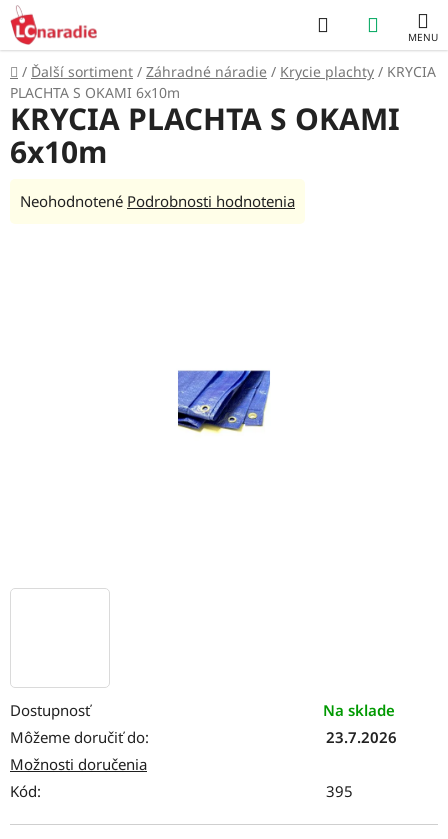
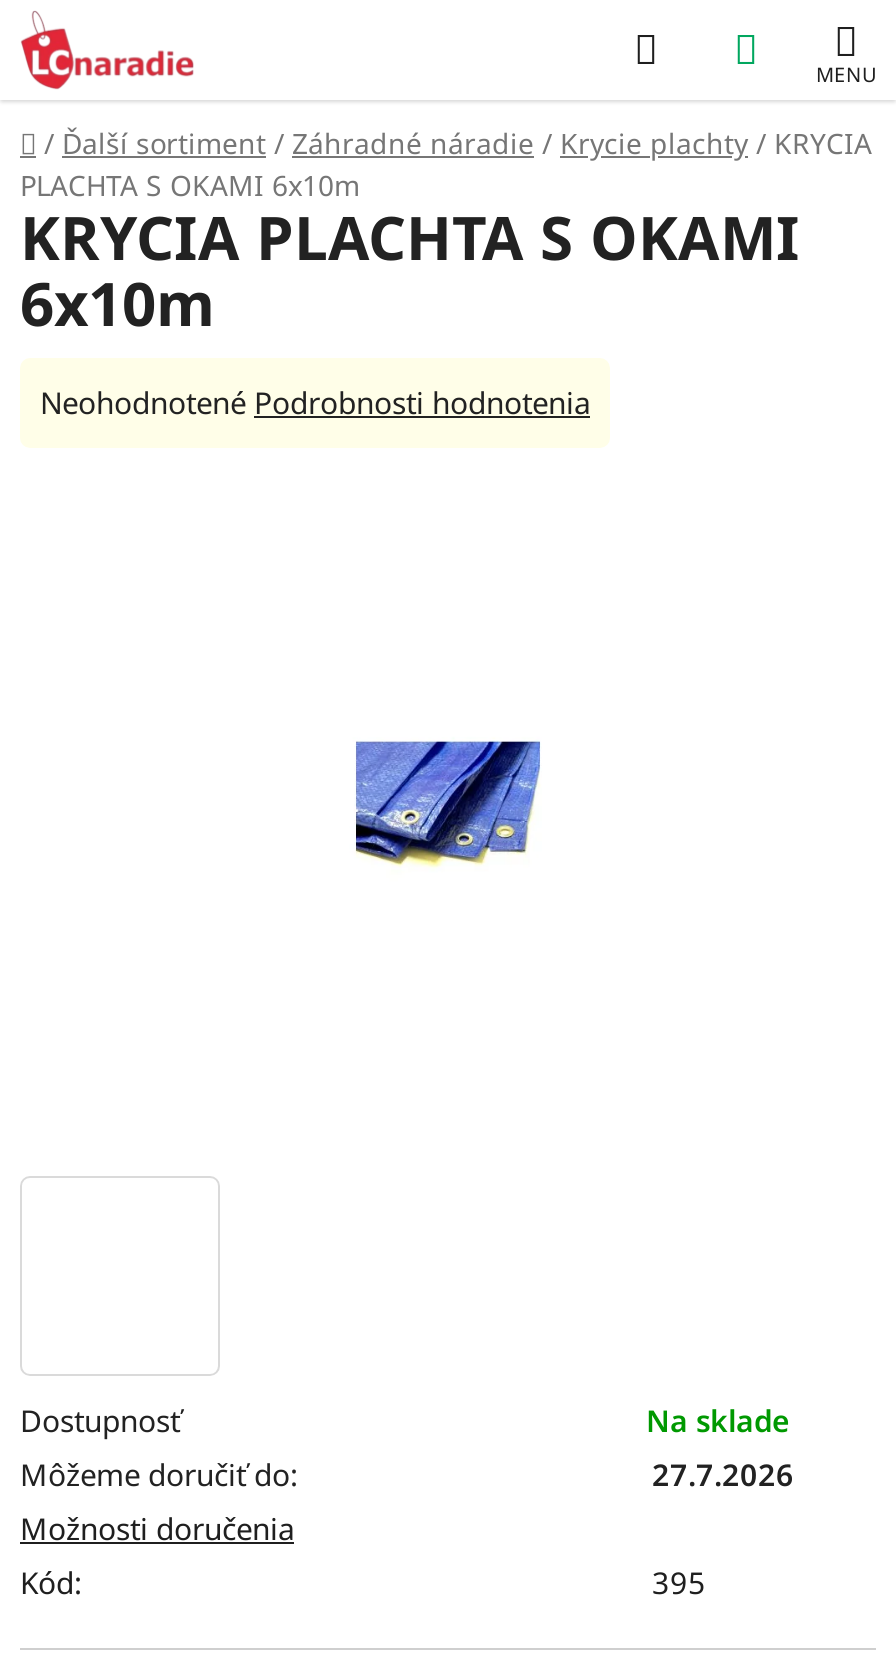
[326,726,397,746] 23.7.2026 -> [652,1453,794,1493] 27.7.2026

